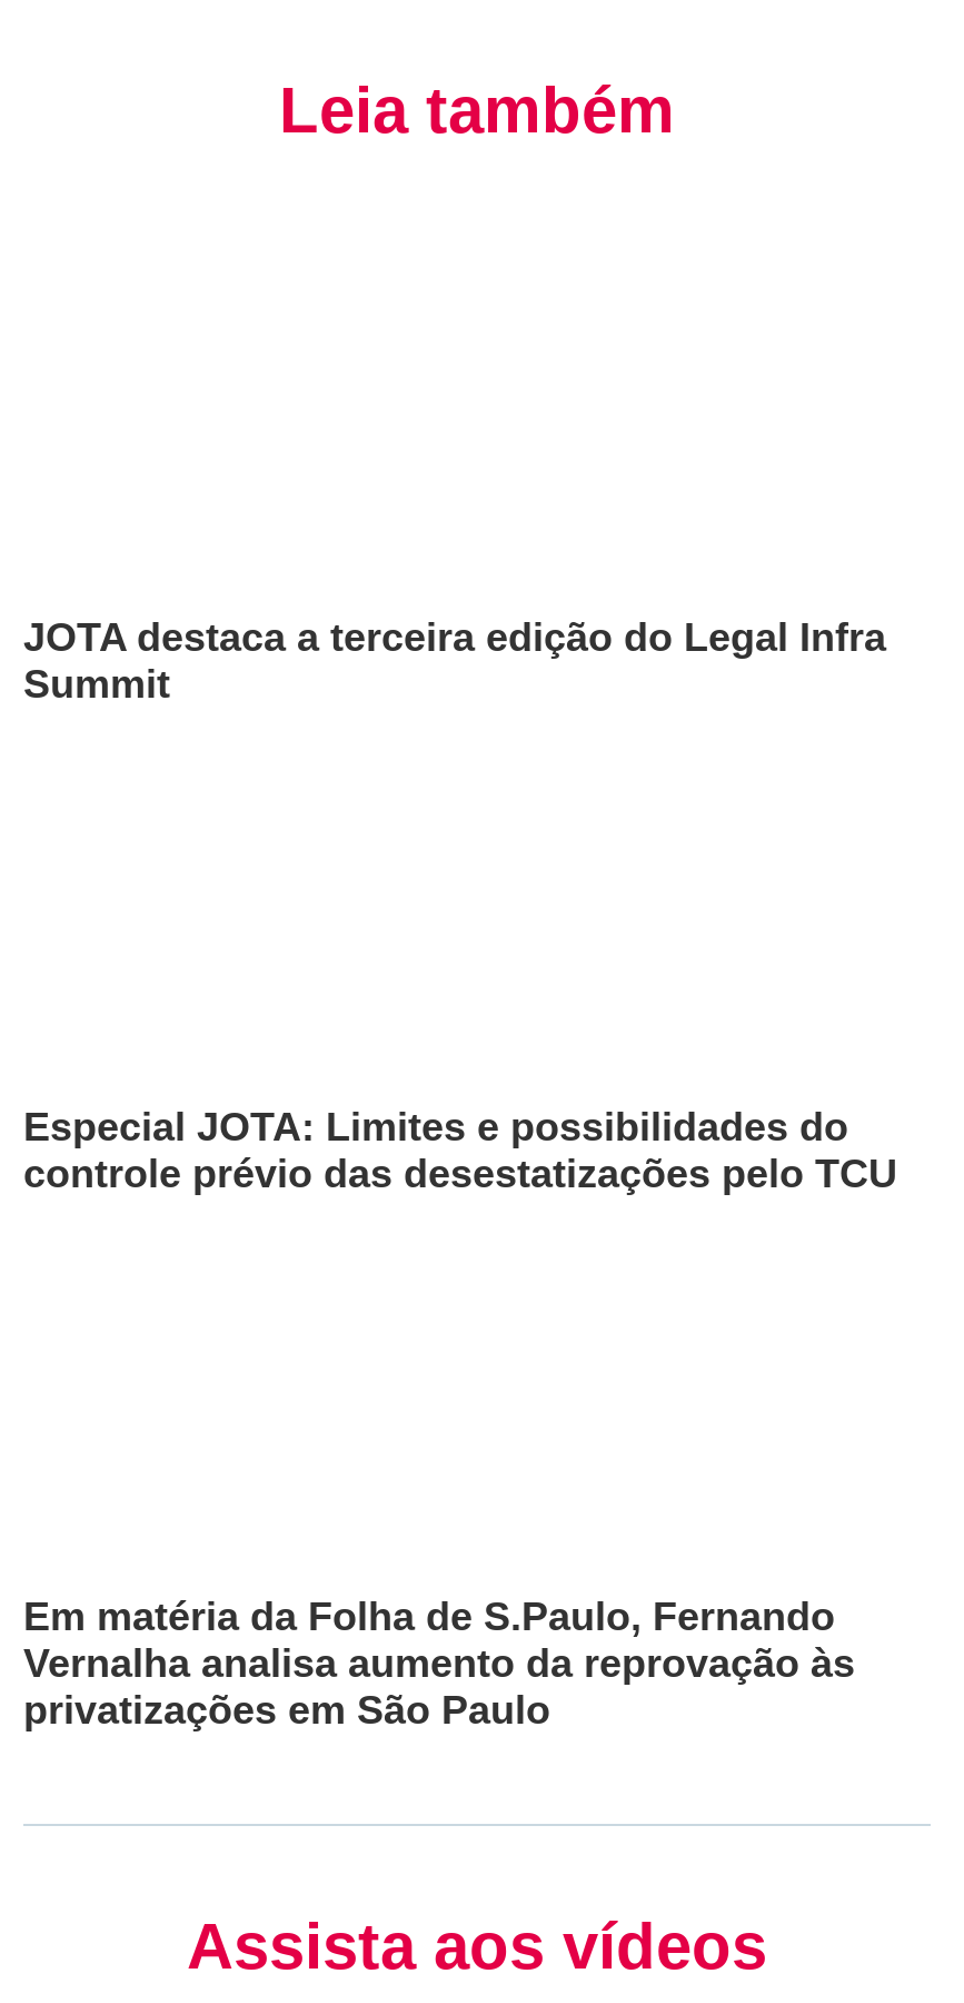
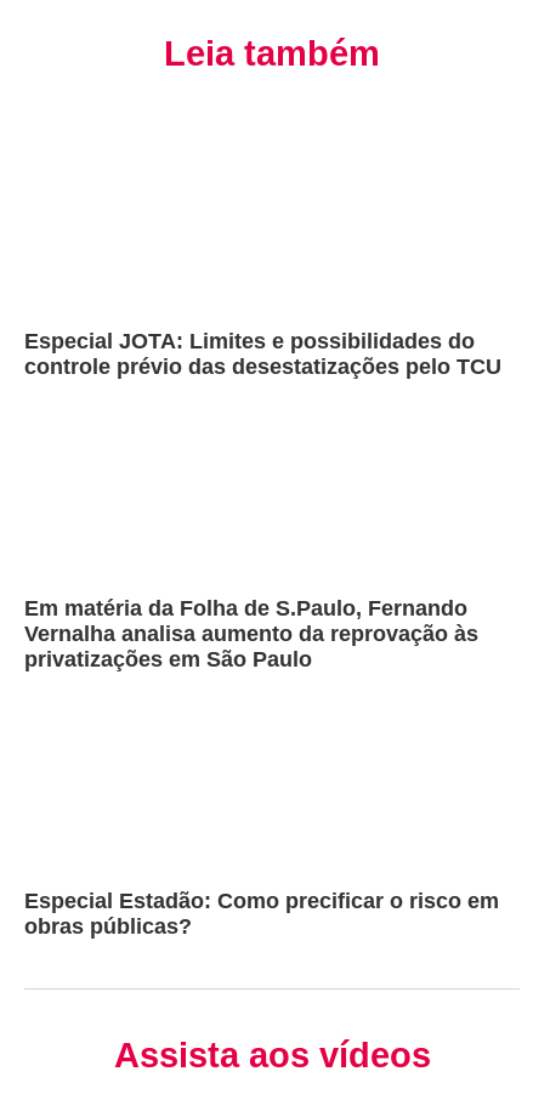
[23,616,886,707] JOTA destaca a terceira edição do Legal Infra | Summit -> none
moved [23,1105,897,1732] -> [24,329,501,671]: Especial JOTA: Limites e possibilidades do | controle prévio das desestatizações pelo TCU | Em matéria da Folha de S.Paulo, Fernando | Vernalha analisa aumento da reprovação às | privatizações em São Paulo
none -> [24,888,499,938] Especial Estadão: Como precificar o risco em | obras públicas?

